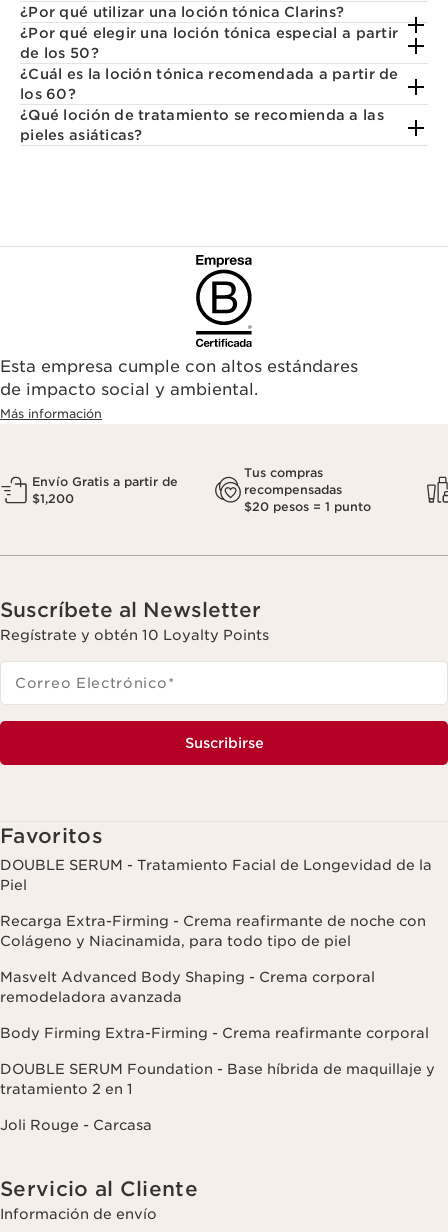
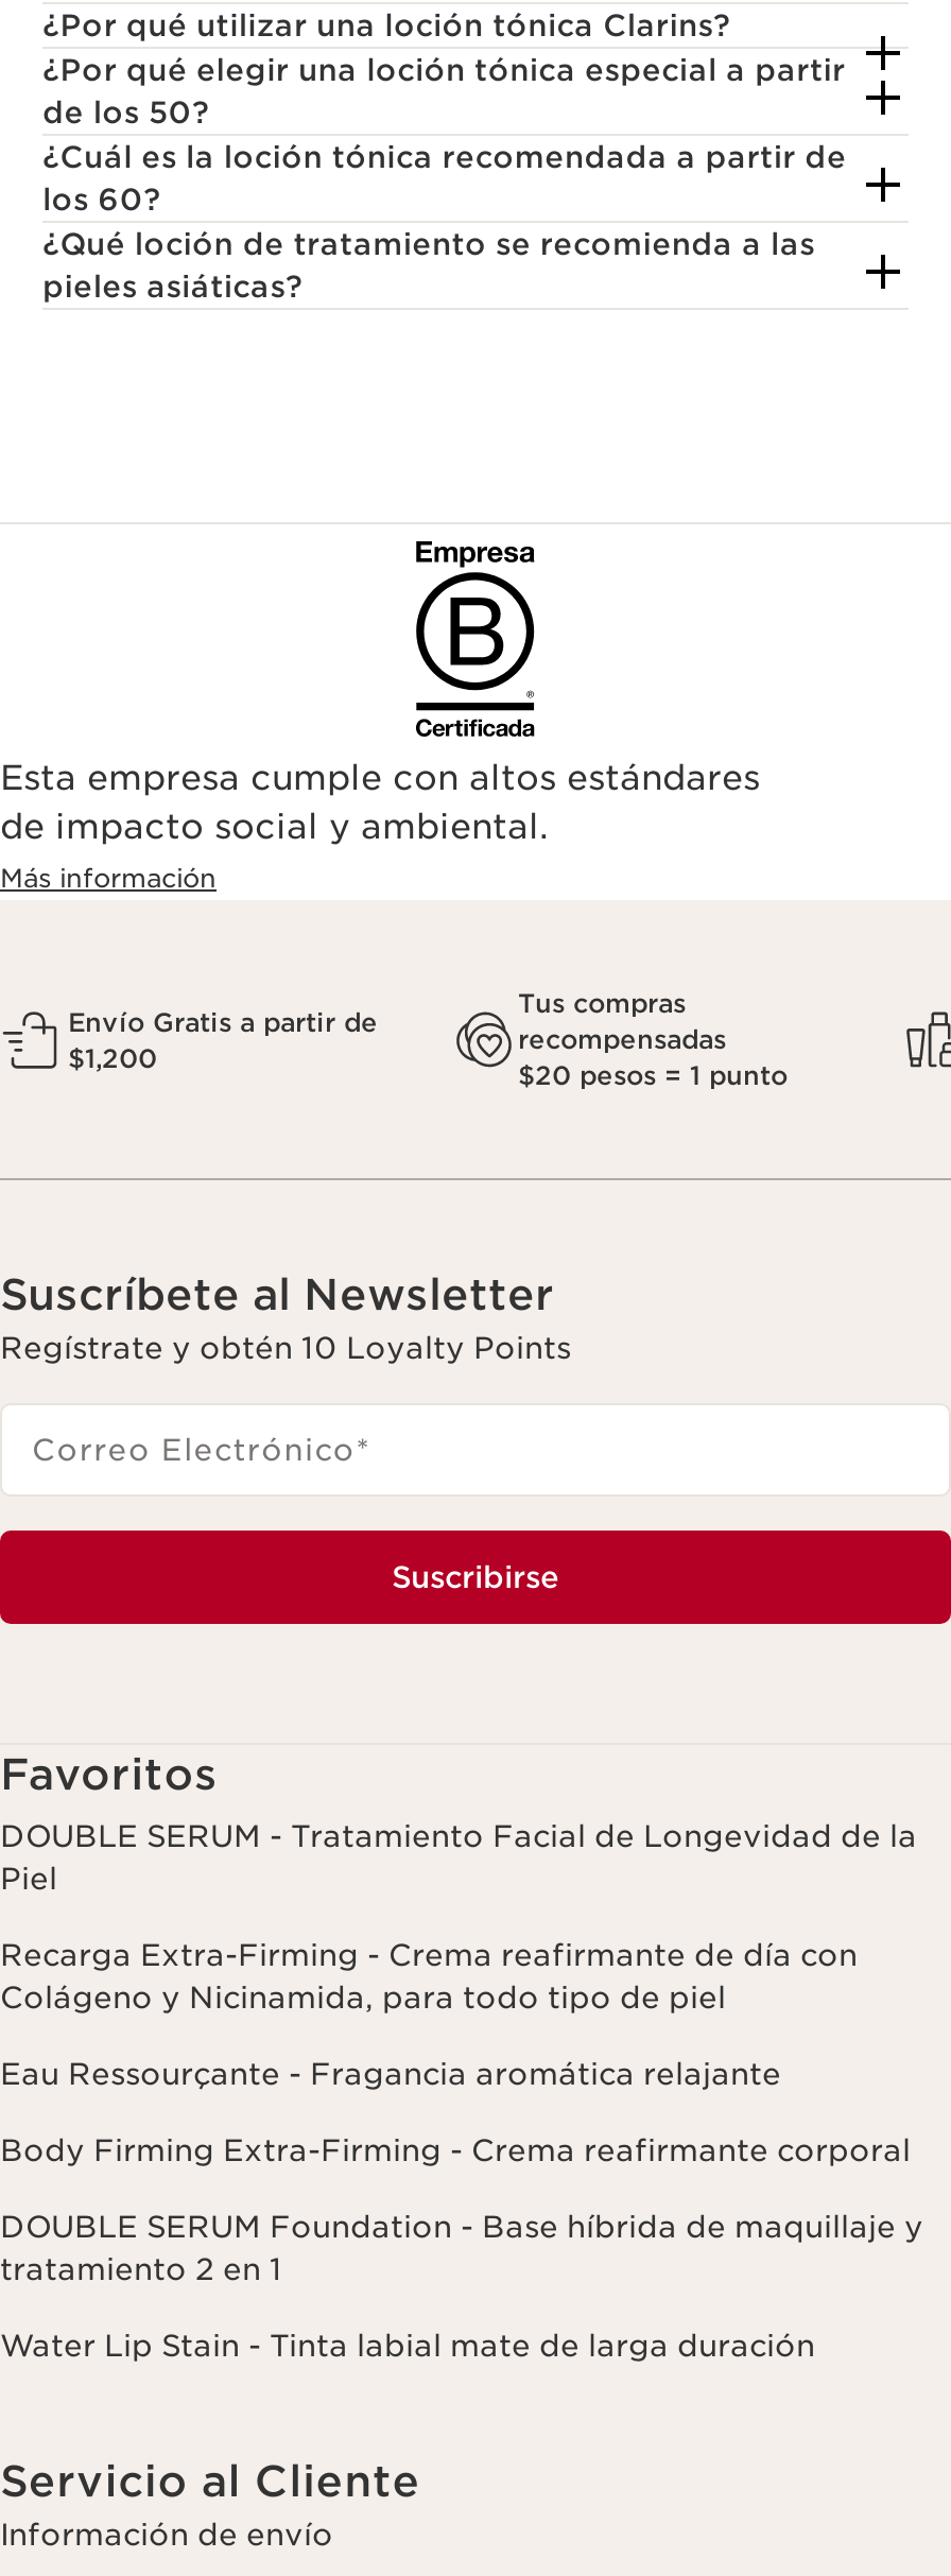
[0,913,426,949] Recarga Extra-Firming - Crema reafirmante de noche con | Colágeno y Niacinamida, para todo tipo de piel -> [0,1938,858,2015] Recarga Extra-Firming - Crema reafirmante de día con | Colágeno y Nicinamida, para todo tipo de piel
[0,969,375,1005] Masvelt Advanced Body Shaping - Crema corporal | remodeladora avanzada -> [0,2057,781,2091] Eau Ressourçante - Fragancia aromática relajante
[0,1117,152,1133] Joli Rouge - Carcasa -> [0,2329,815,2363] Water Lip Stain - Tinta labial mate de larga duración

